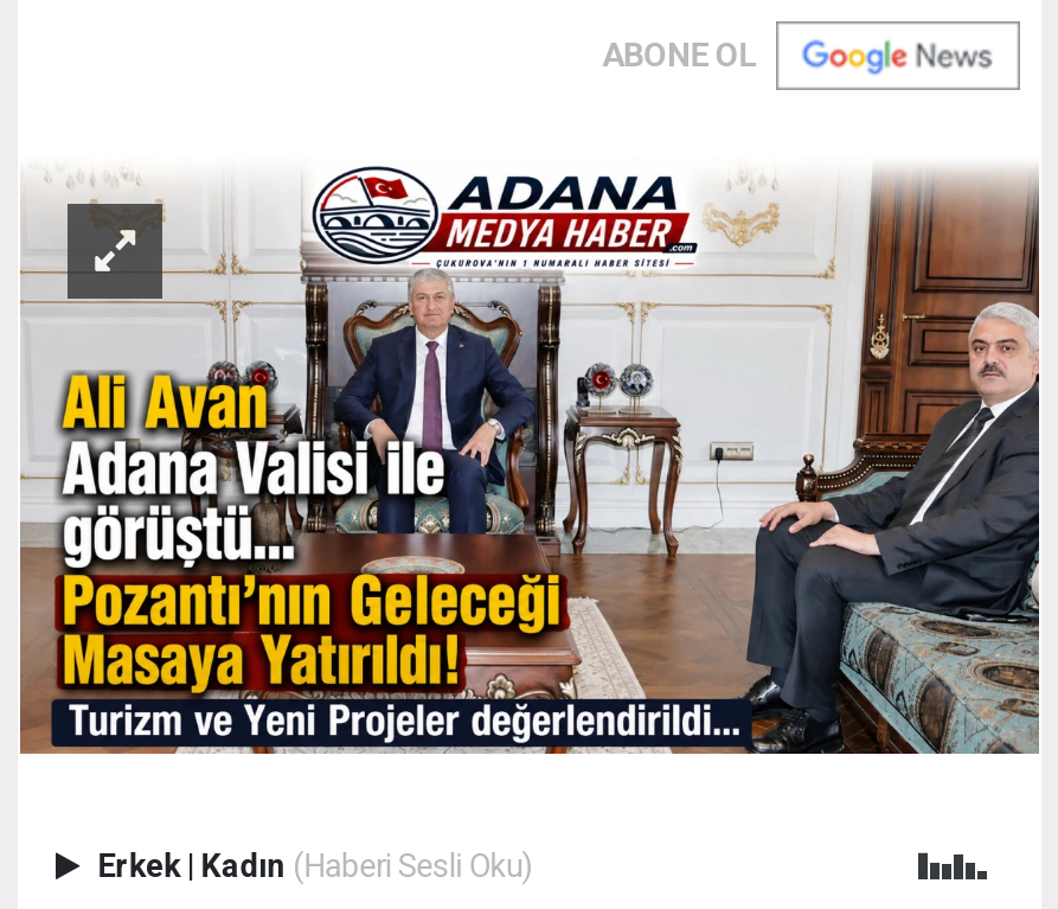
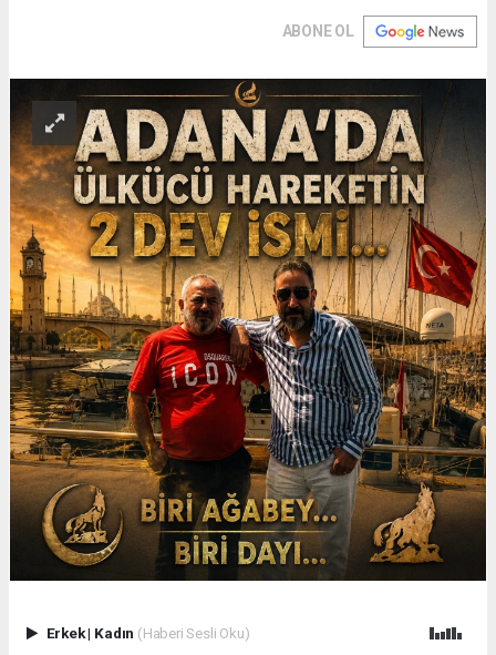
[18,156,1039,756] [image] -> [9,78,487,582] [image]

